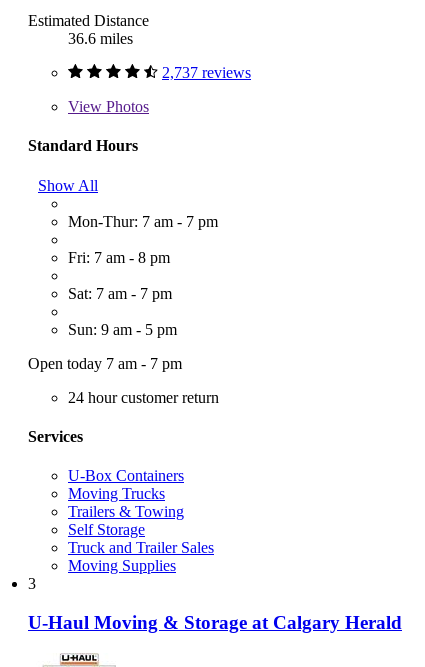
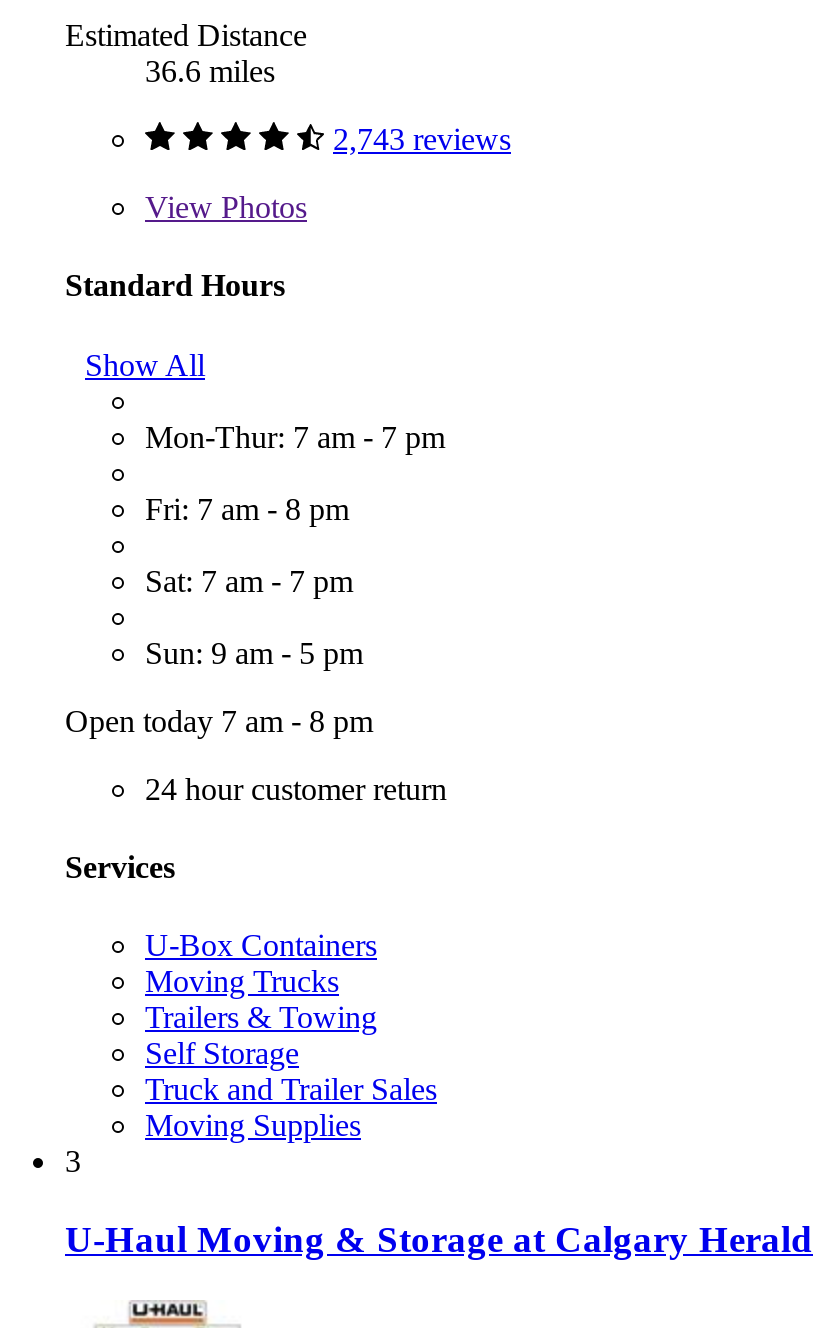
[162,64,251,81] 2,737 reviews -> [333,122,511,156] 2,743 reviews
[28,354,182,371] Open today 7 am - 7 pm -> [65,703,373,737] Open today 7 am - 8 pm

